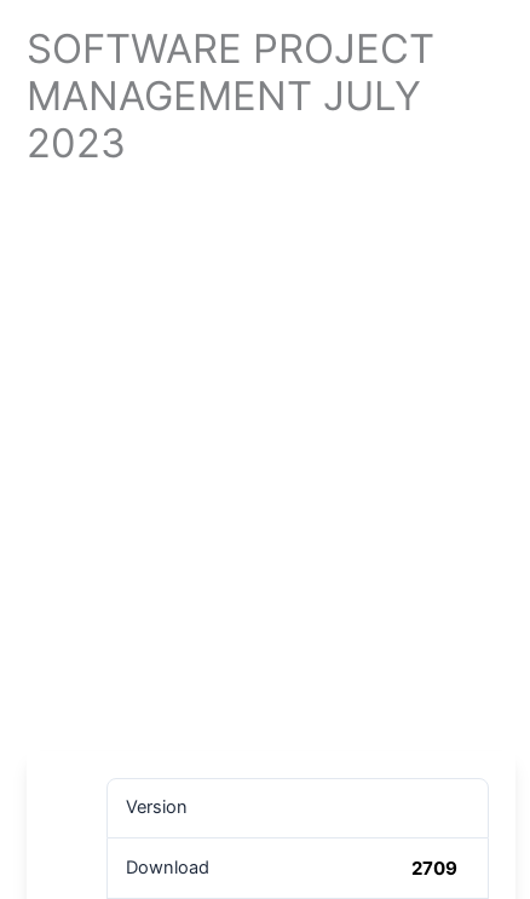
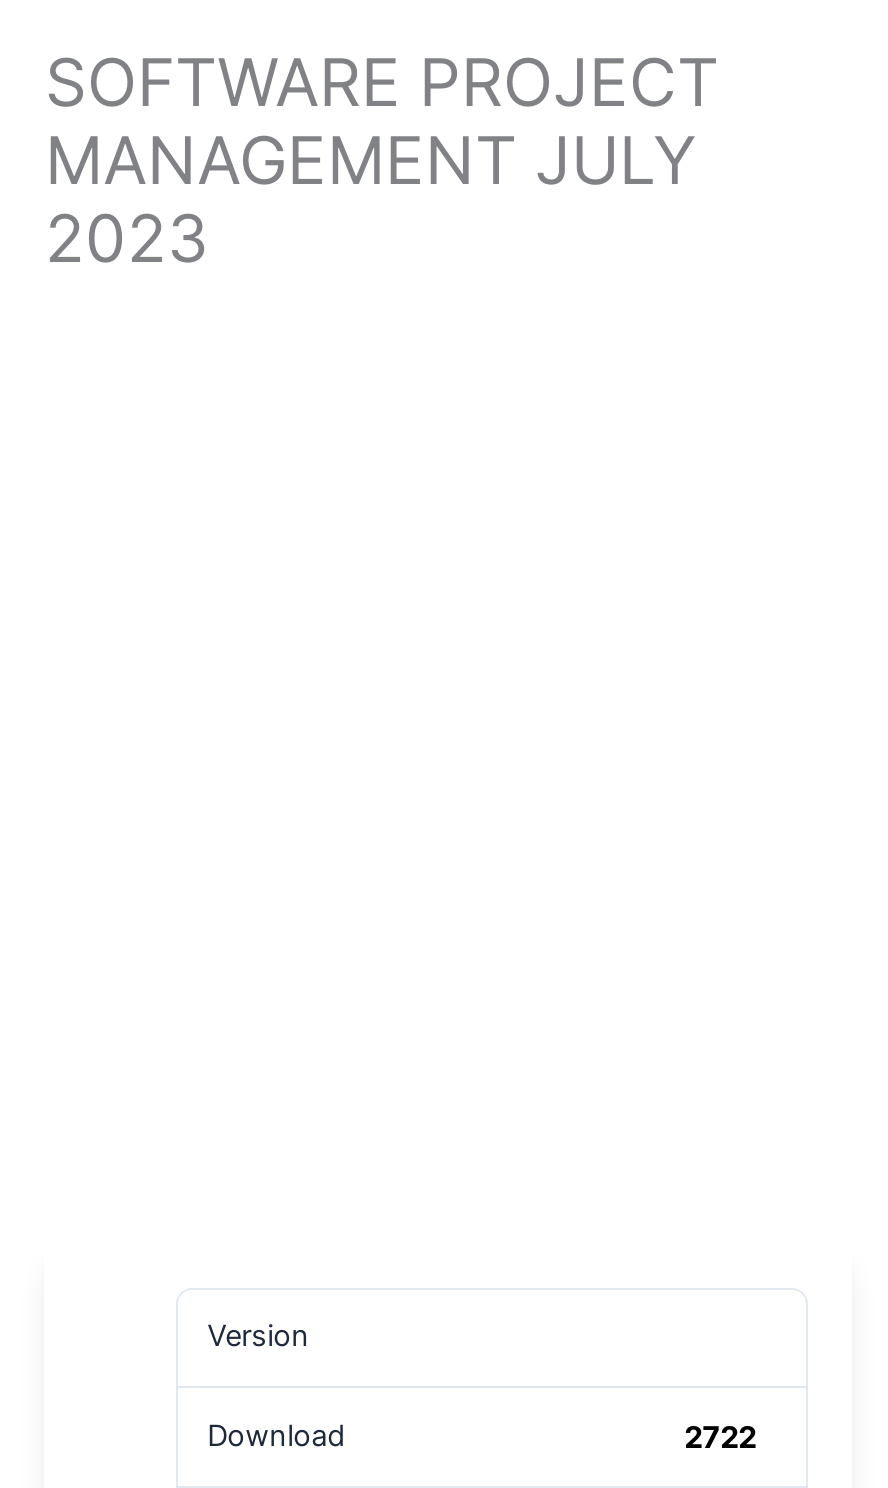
[412,856,458,879] 2709 -> [684,1418,756,1456] 2722

